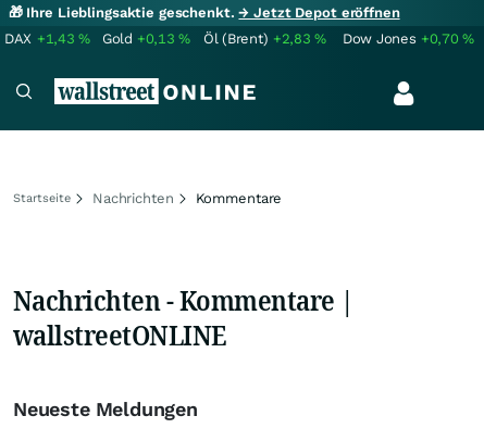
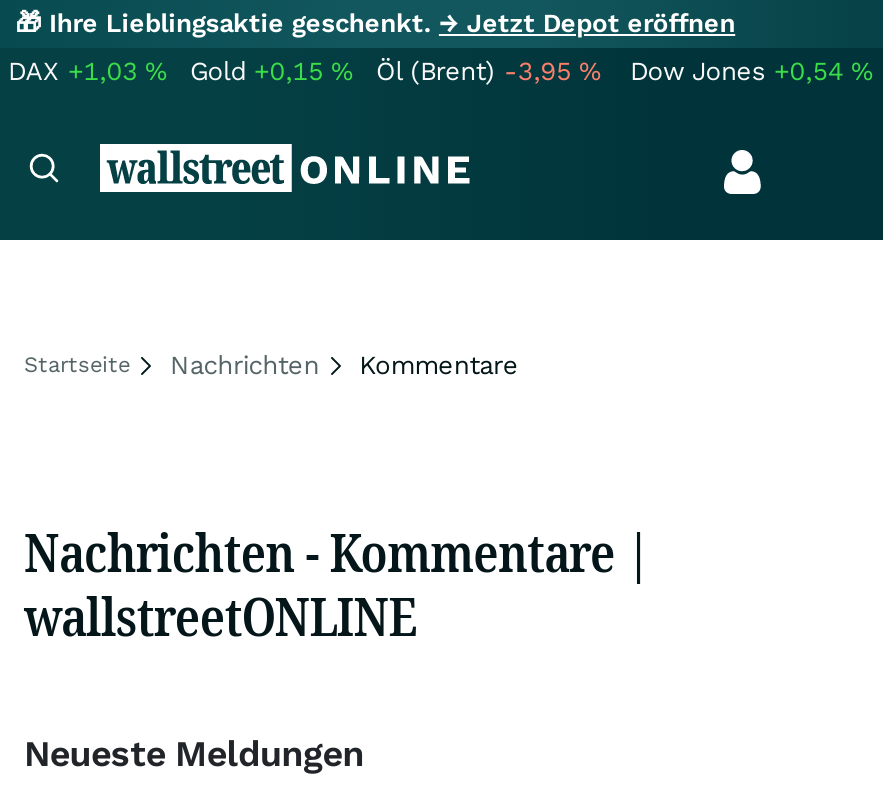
[4,30,90,47] DAX +1,43% -> [8,56,166,86] DAX +1,03%
[102,30,191,47] Gold +0,13% -> [190,56,352,86] Gold +0,15%
[203,30,327,47] Öl (Brent) +2,83% -> [376,56,600,86] Öl (Brent) -3,95%
[343,30,474,47] Dow Jones +0,70% -> [630,56,872,86] Dow Jones +0,54%

